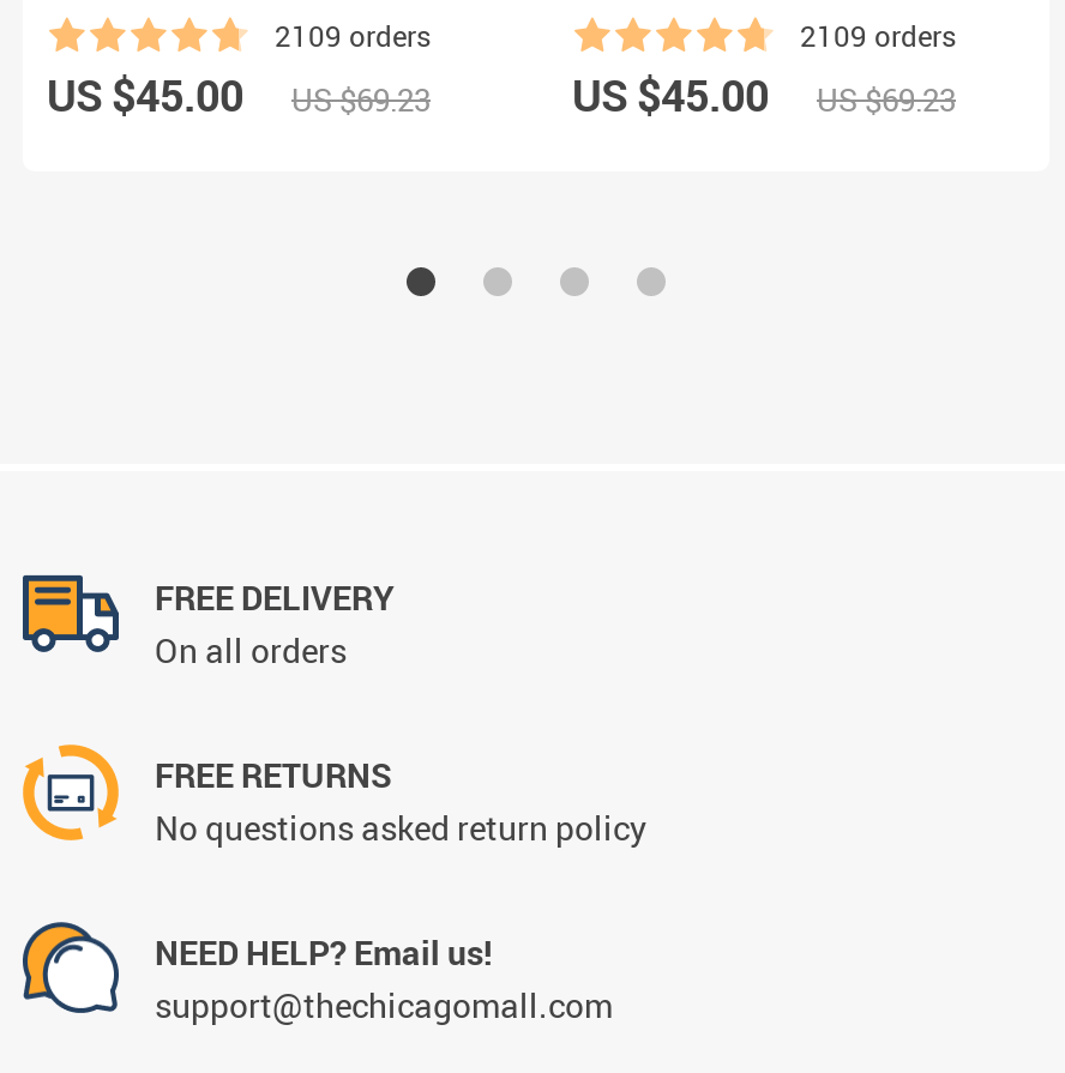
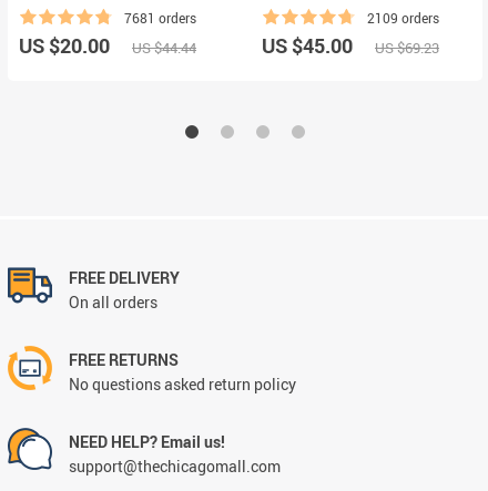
[47,16,431,123] 2109 orders | US $45.00 | US $69.23 -> [19,9,196,59] 7681 orders | US $20.00 | US $44.44

